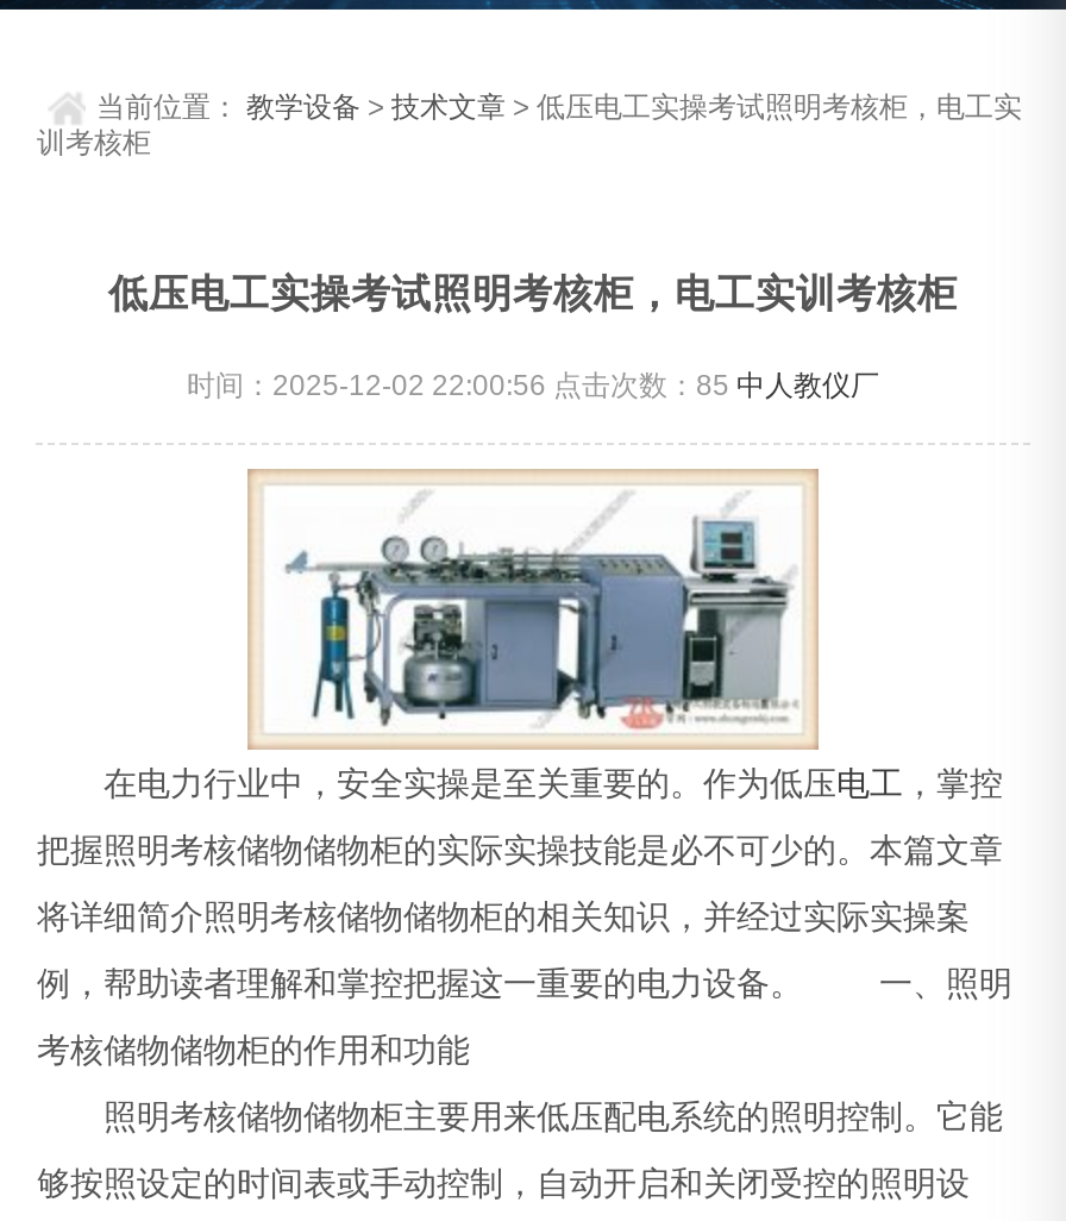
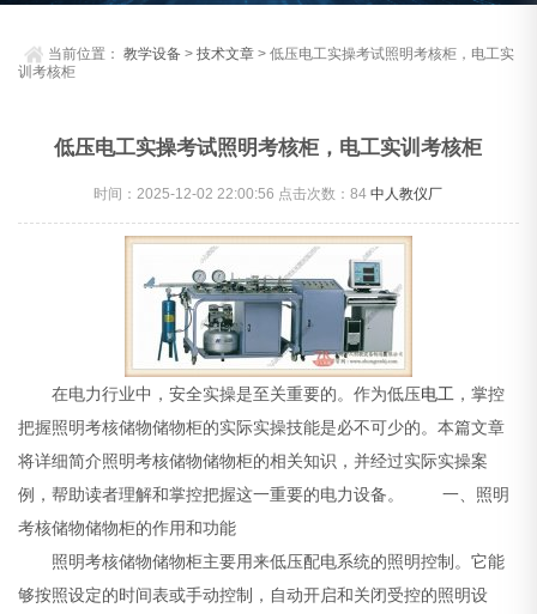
[187,369,879,403] 时间：2025-12-02 22:00:56 点击次数：85中人教仪厂 -> [94,186,443,203] 时间：2025-12-02 22:00:56 点击次数：84中人教仪厂

